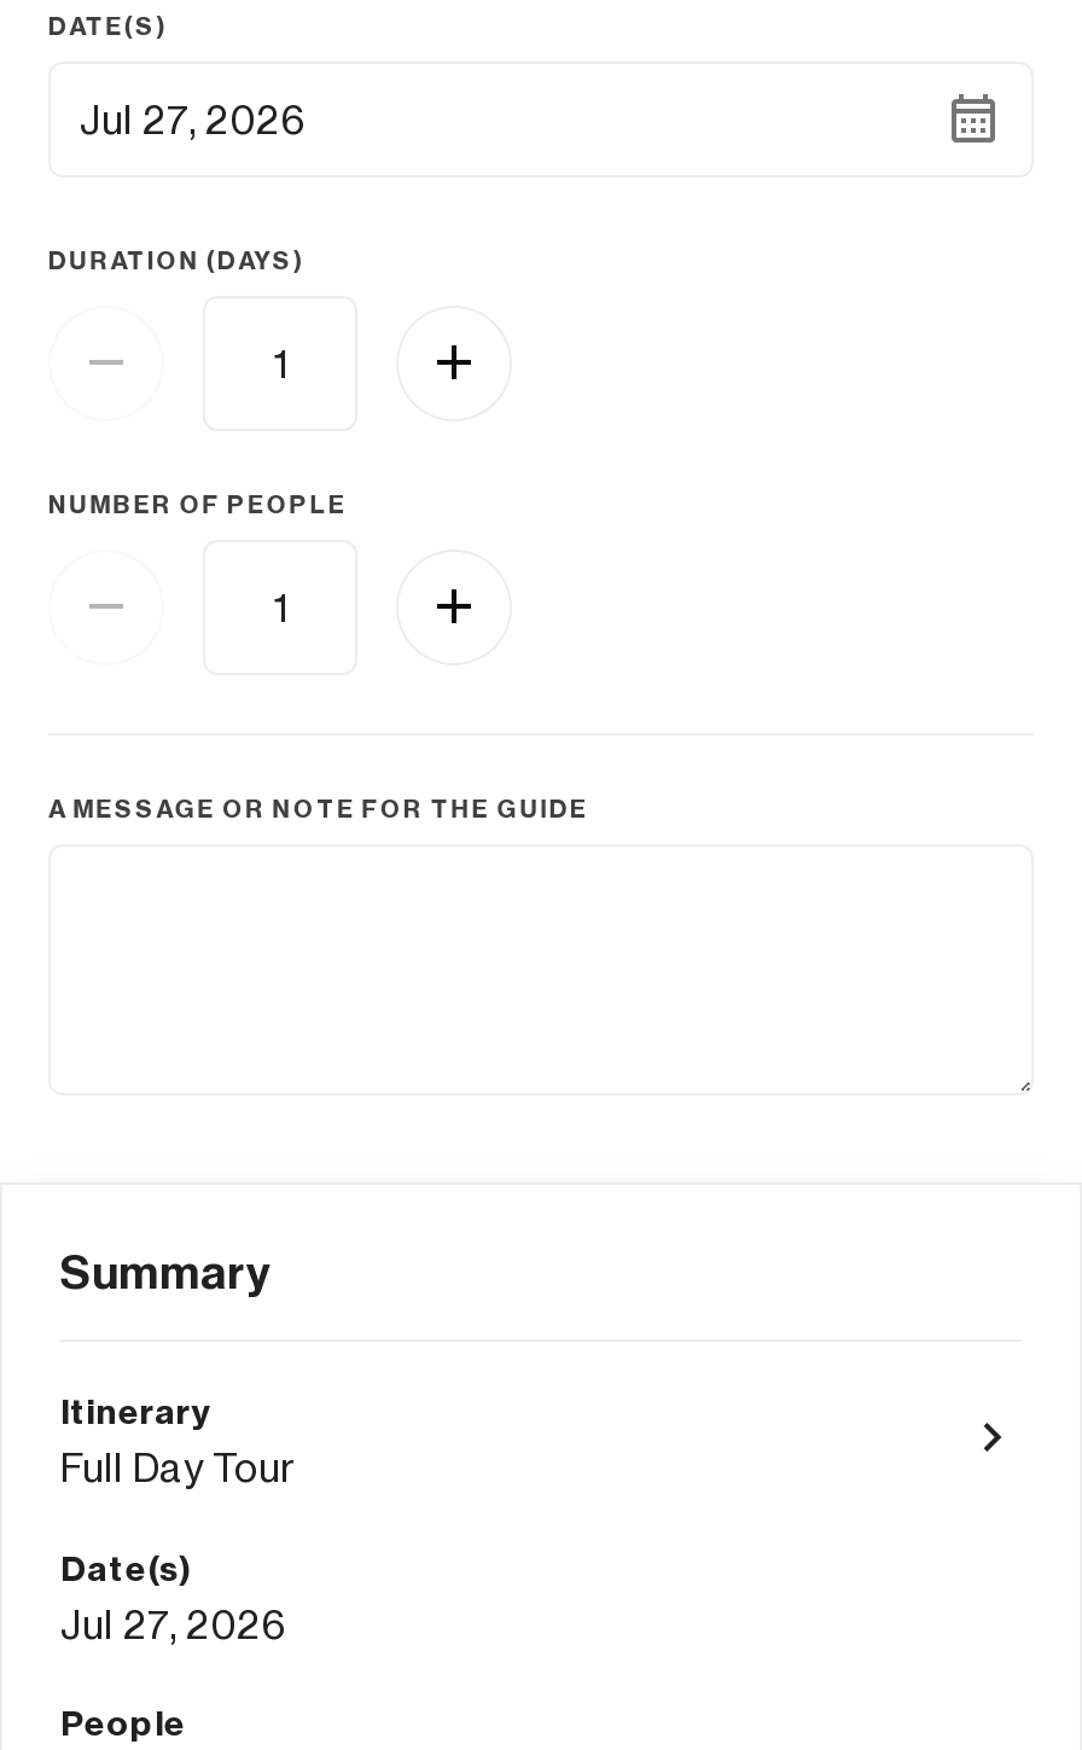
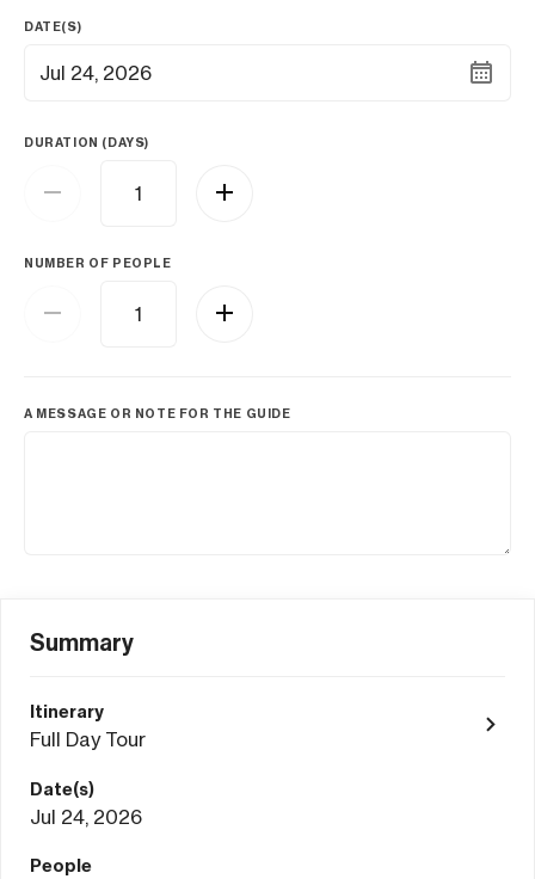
[80,95,304,144] Jul 27, 2026 -> [39,61,152,85] Jul 24, 2026
[60,1600,285,1649] Jul 27, 2026 -> [30,805,142,829] Jul 24, 2026

